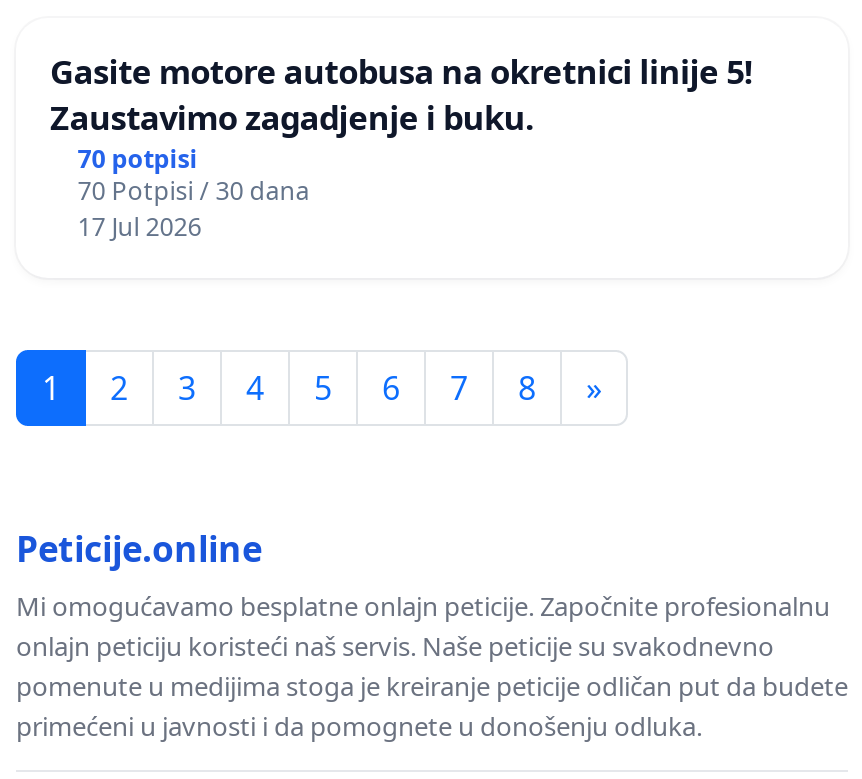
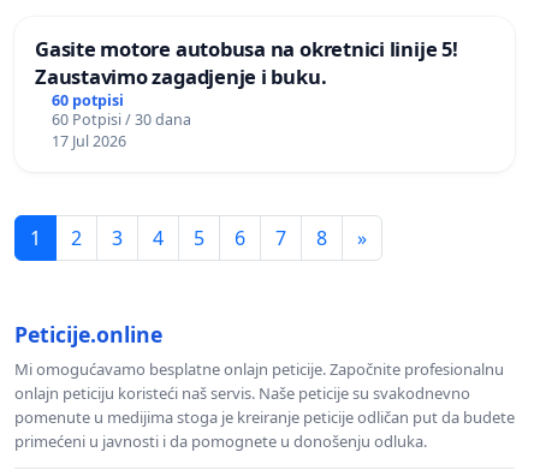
[78,143,198,177] 70 potpisi -> [51,91,124,111] 60 potpisi
[78,175,310,209] 70 Potpisi / 30 dana -> [51,110,191,130] 60 Potpisi / 30 dana

